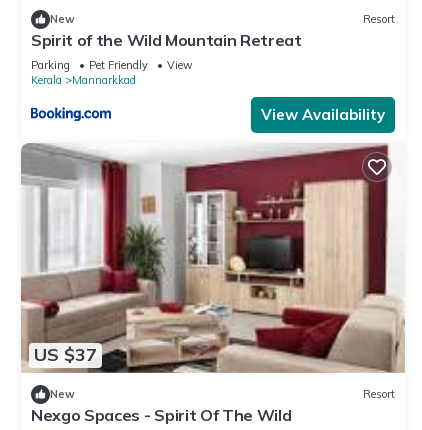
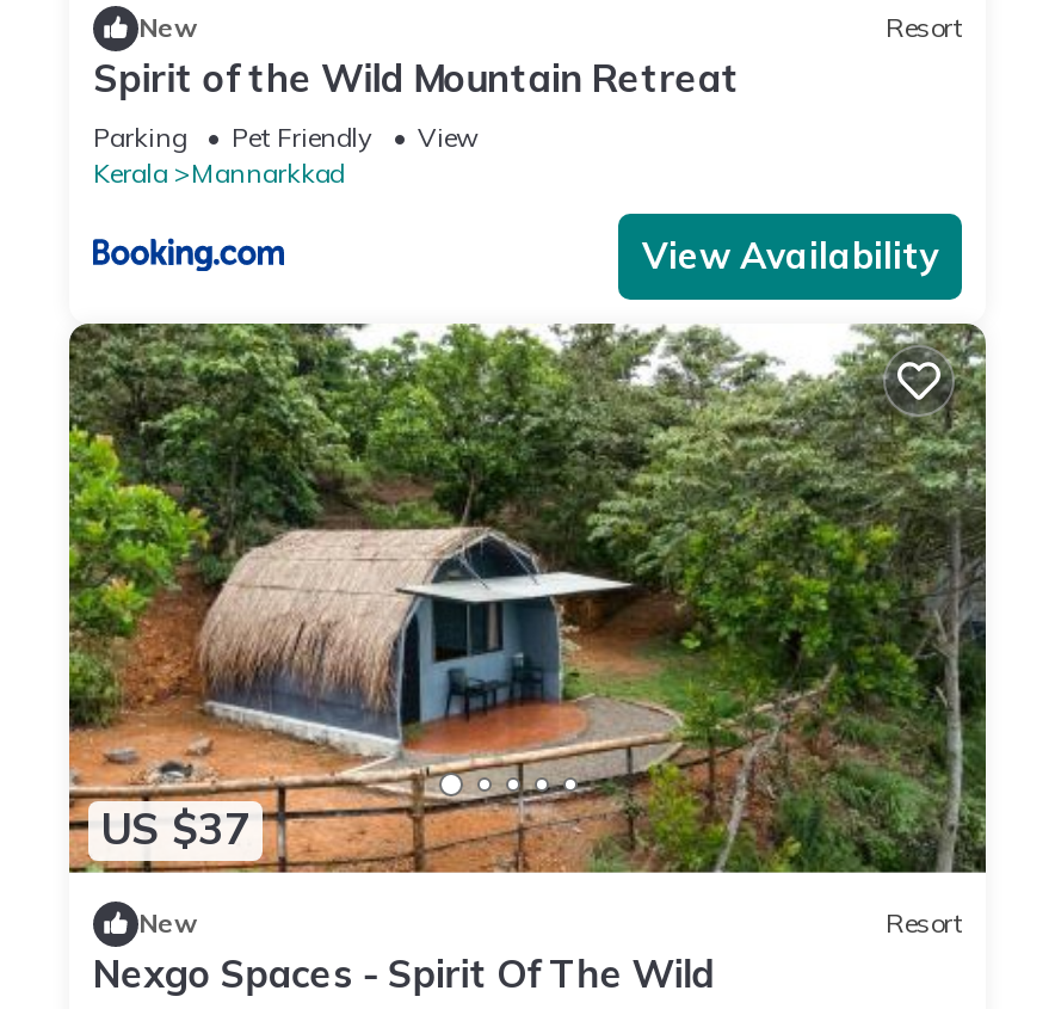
[21,143,405,373] [image] -> [67,321,988,875] [image]

